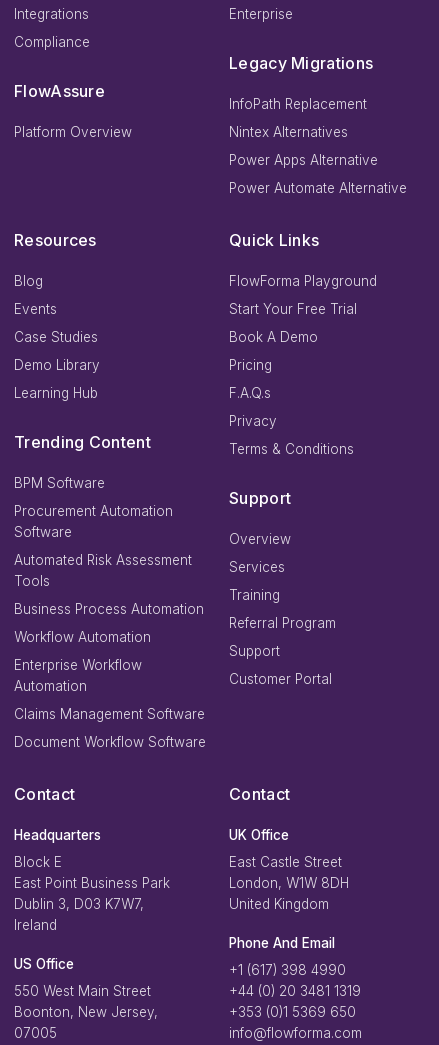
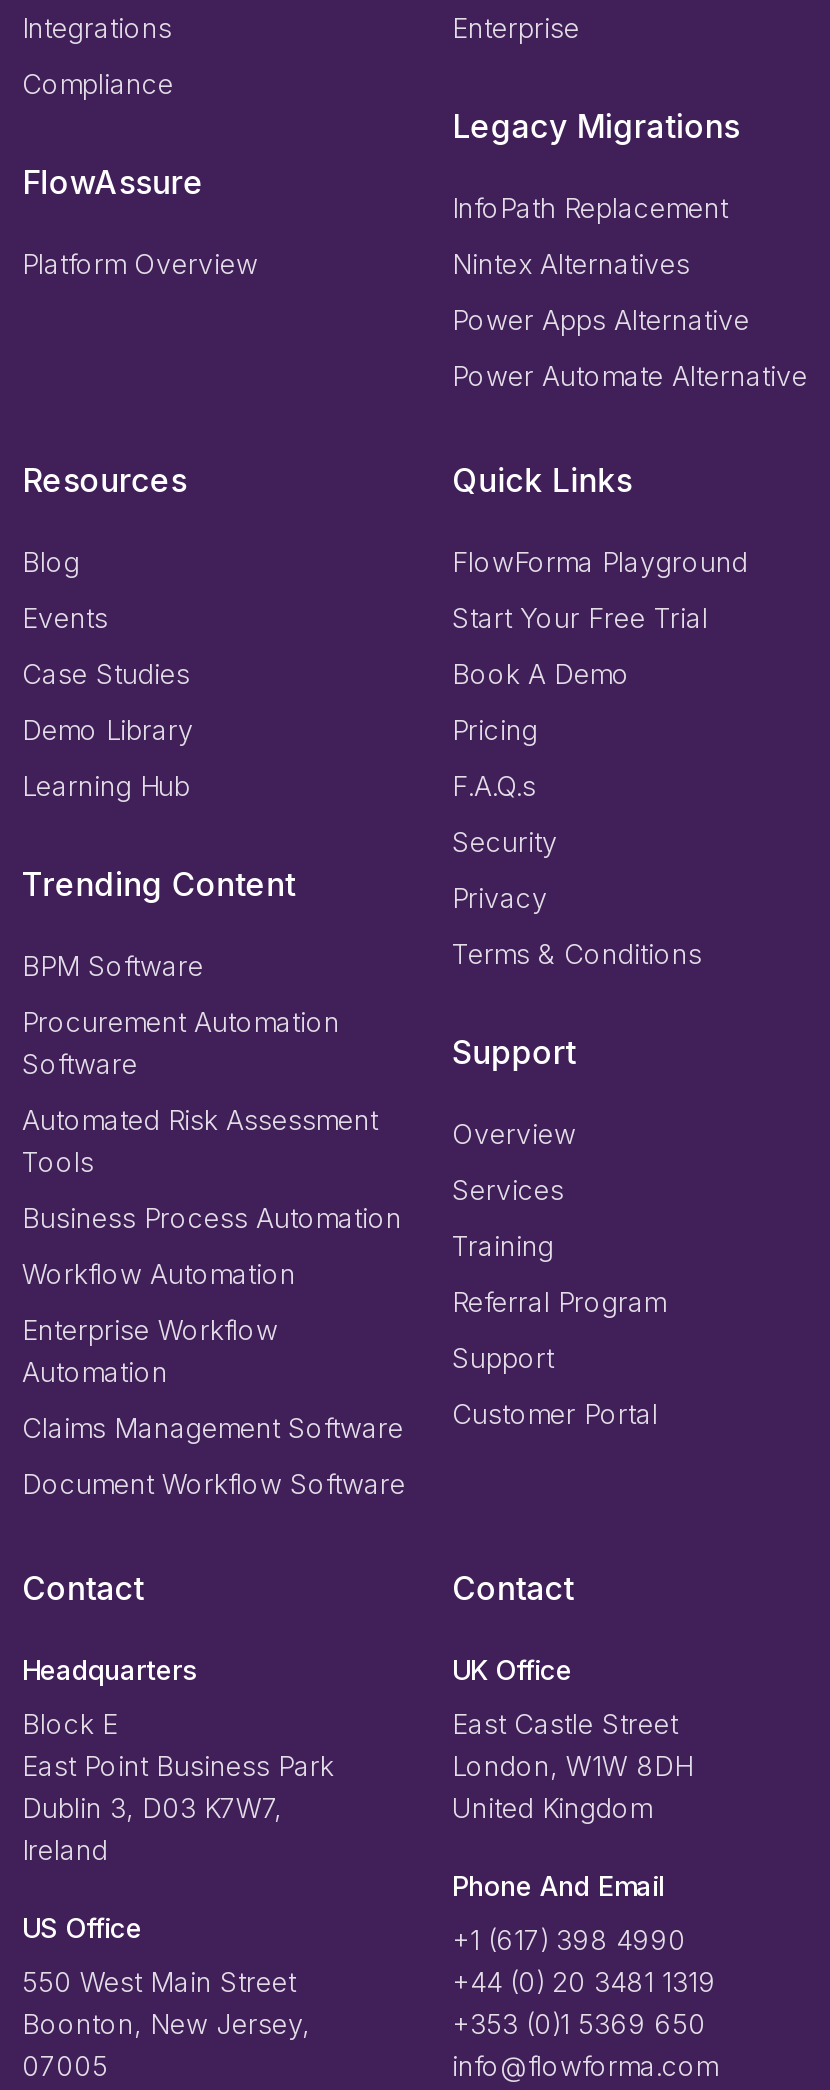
none -> [452,826,558,858] Security
moved [229,413,354,687] -> [452,882,702,1430]: Privacy | Terms & Conditions | Support | ... | Support | Customer Portal

